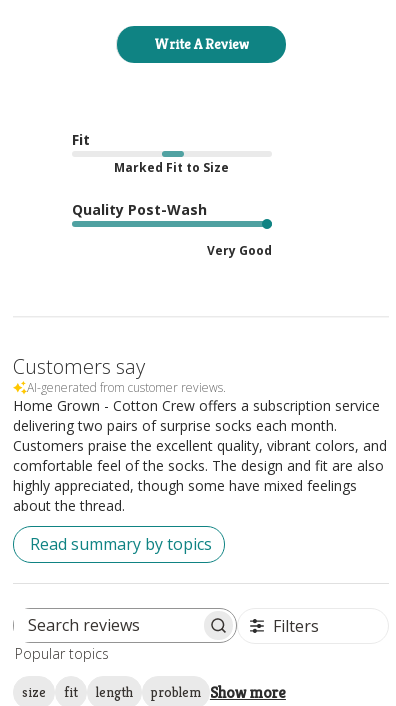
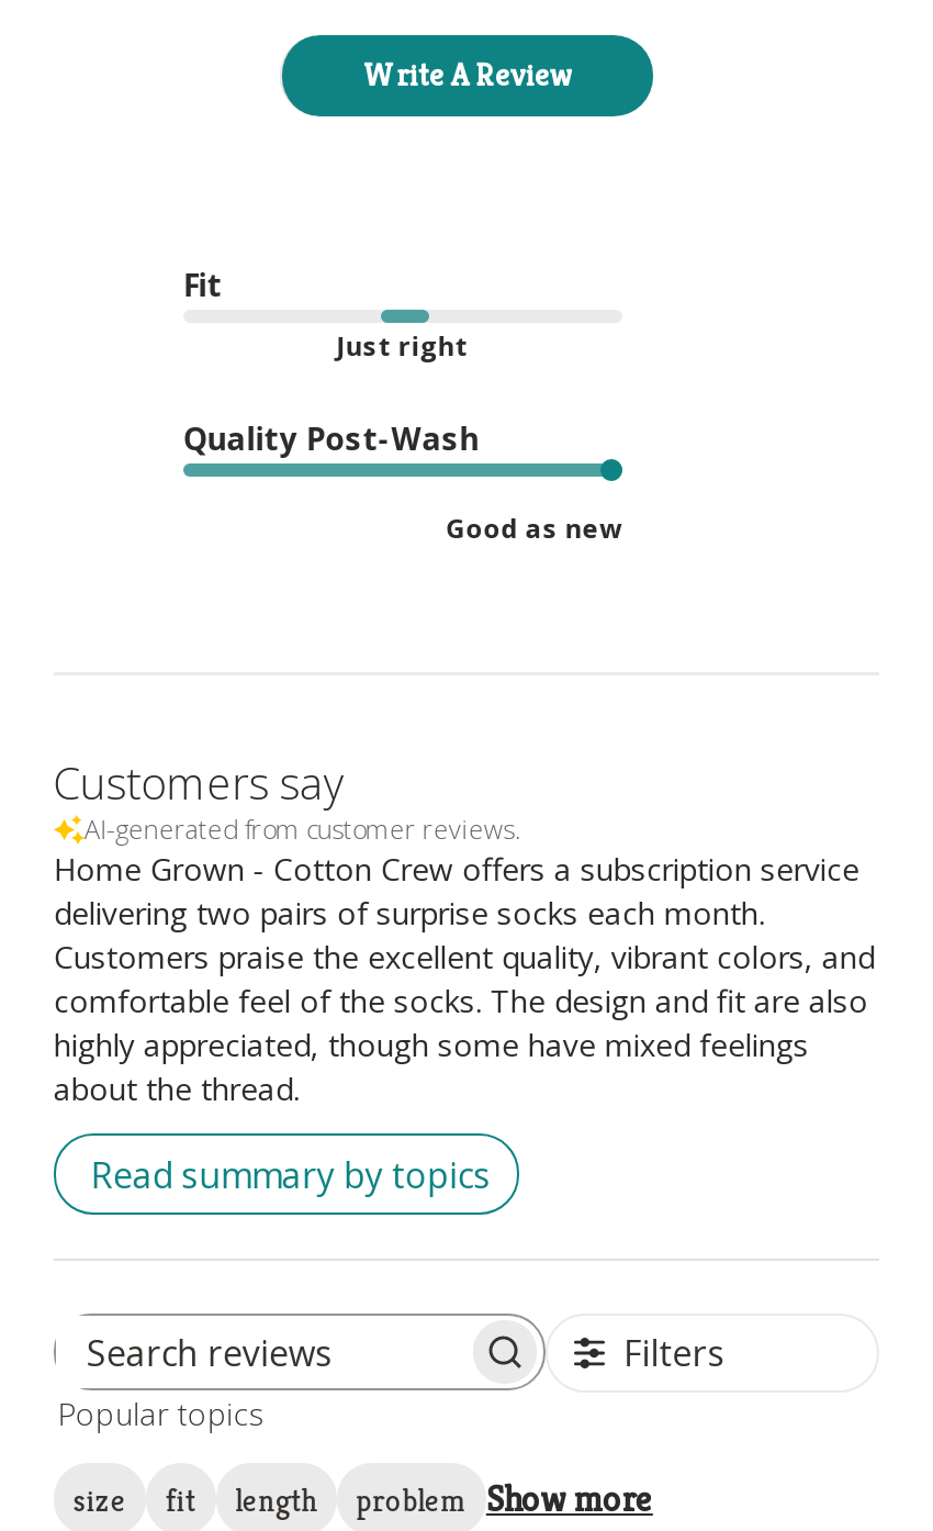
[114,159,229,176] Marked Fit to Size -> [336,329,468,366] Just right
[207,242,272,259] Very Good -> [446,511,622,548] Good as new

